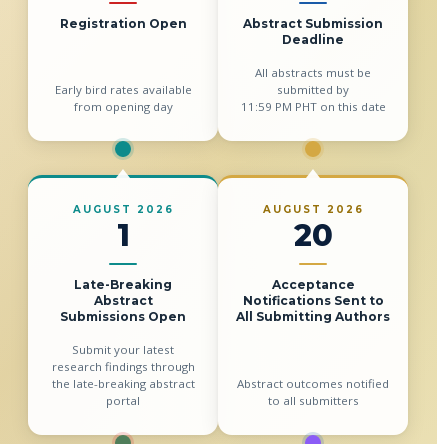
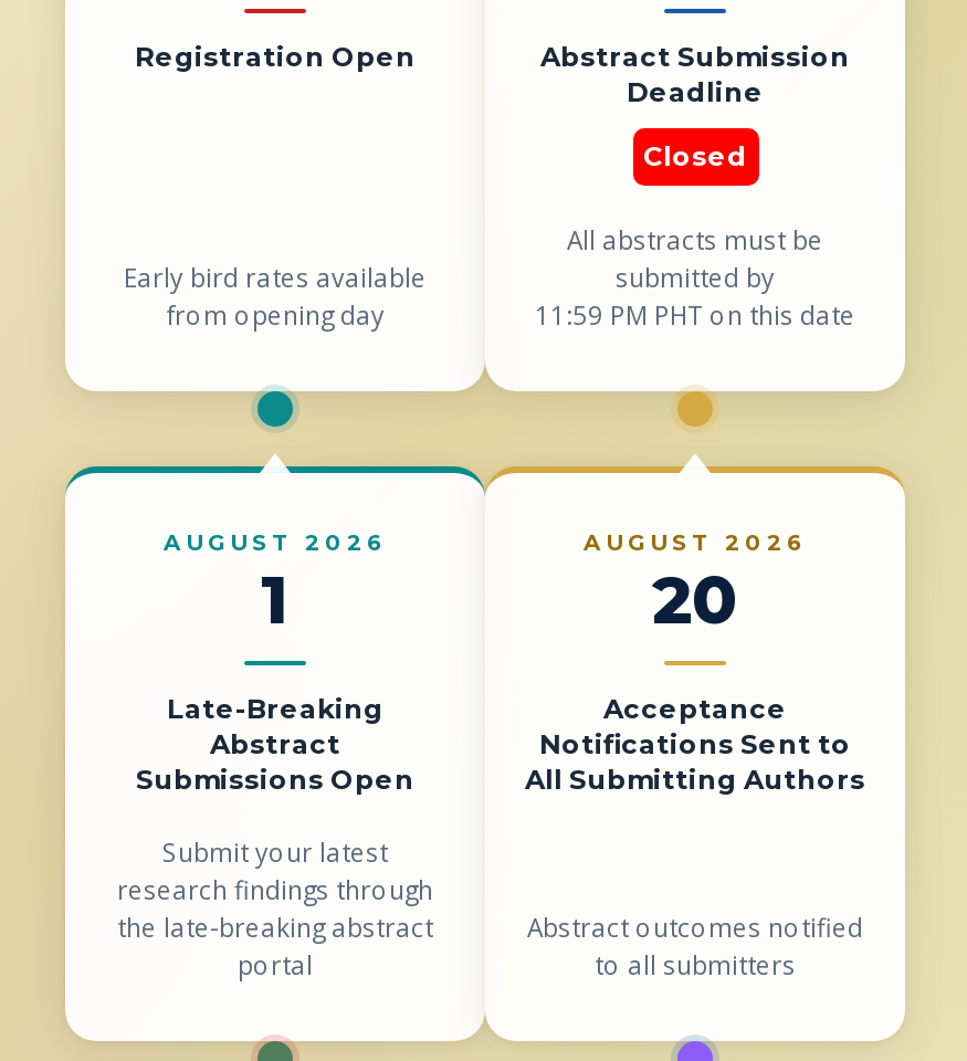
none -> [643,138,747,171] Closed

